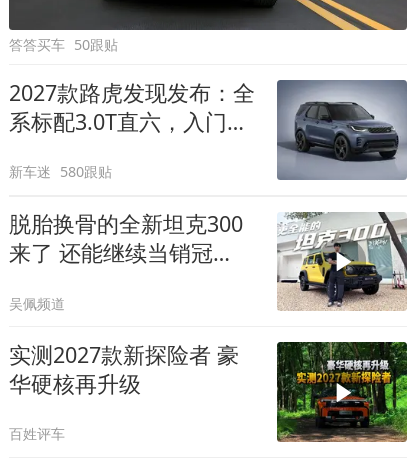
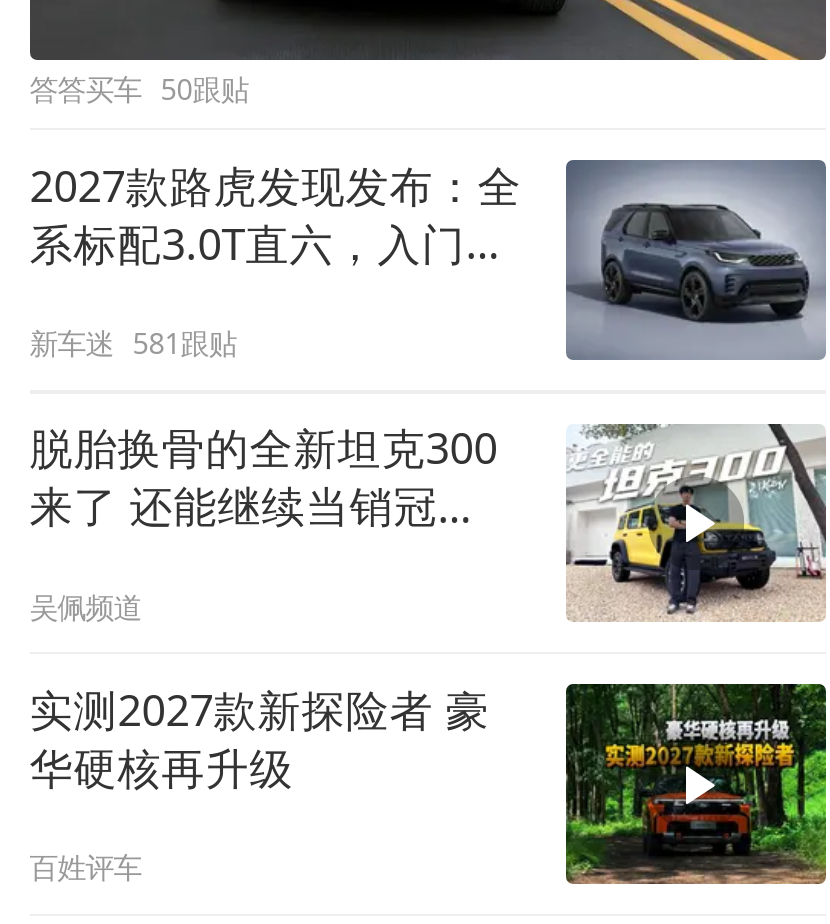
[9,162,112,181] 新车迷 580跟贴 -> [29,325,237,363] 新车迷 581跟贴

